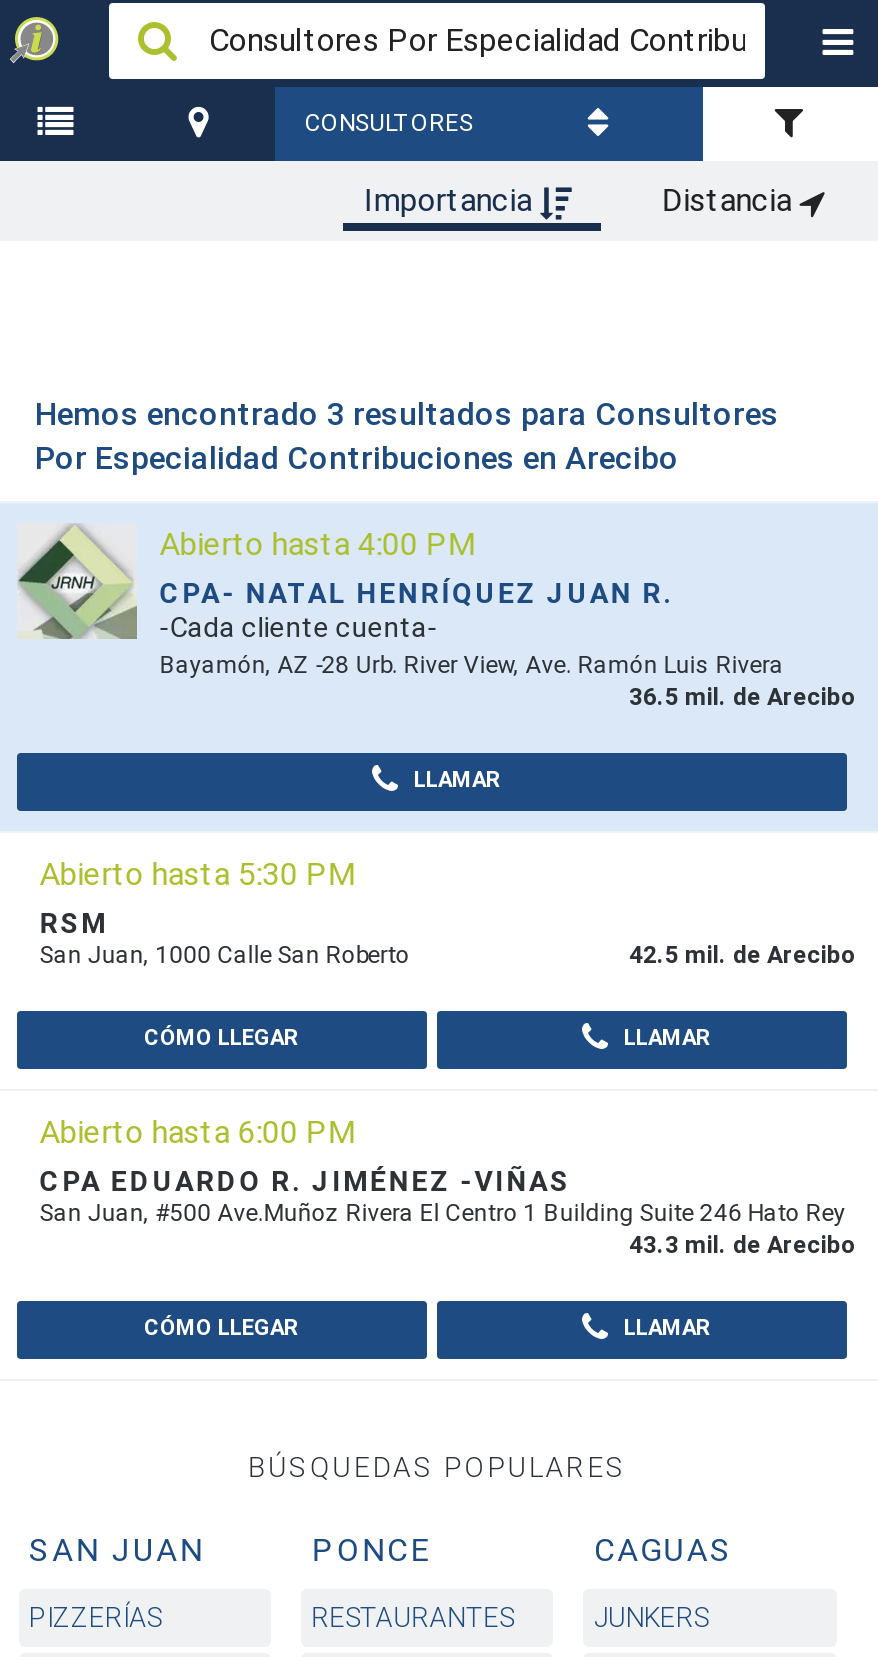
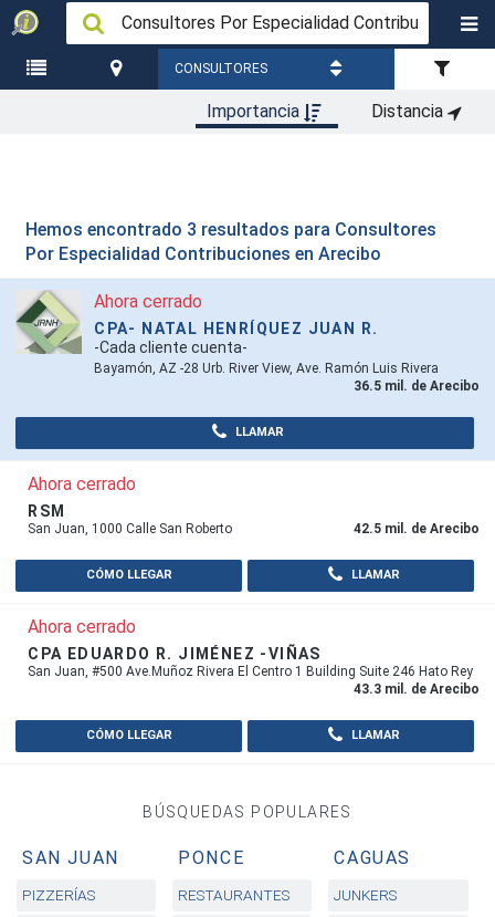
[159,525,475,563] Abierto hasta 4:00 PM -> [94,291,202,312] Ahora cerrado
[39,855,355,893] Abierto hasta 5:30 PM -> [28,474,136,495] Ahora cerrado
[39,1113,355,1151] Abierto hasta 6:00 PM -> [28,616,136,637] Ahora cerrado

